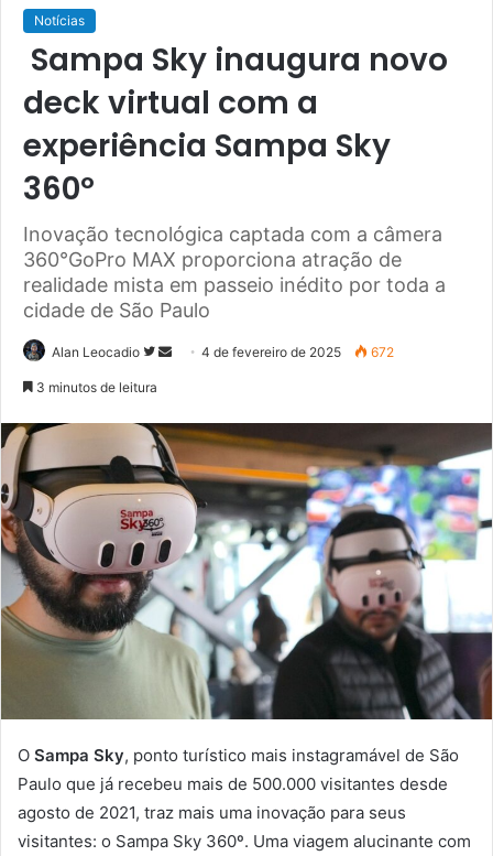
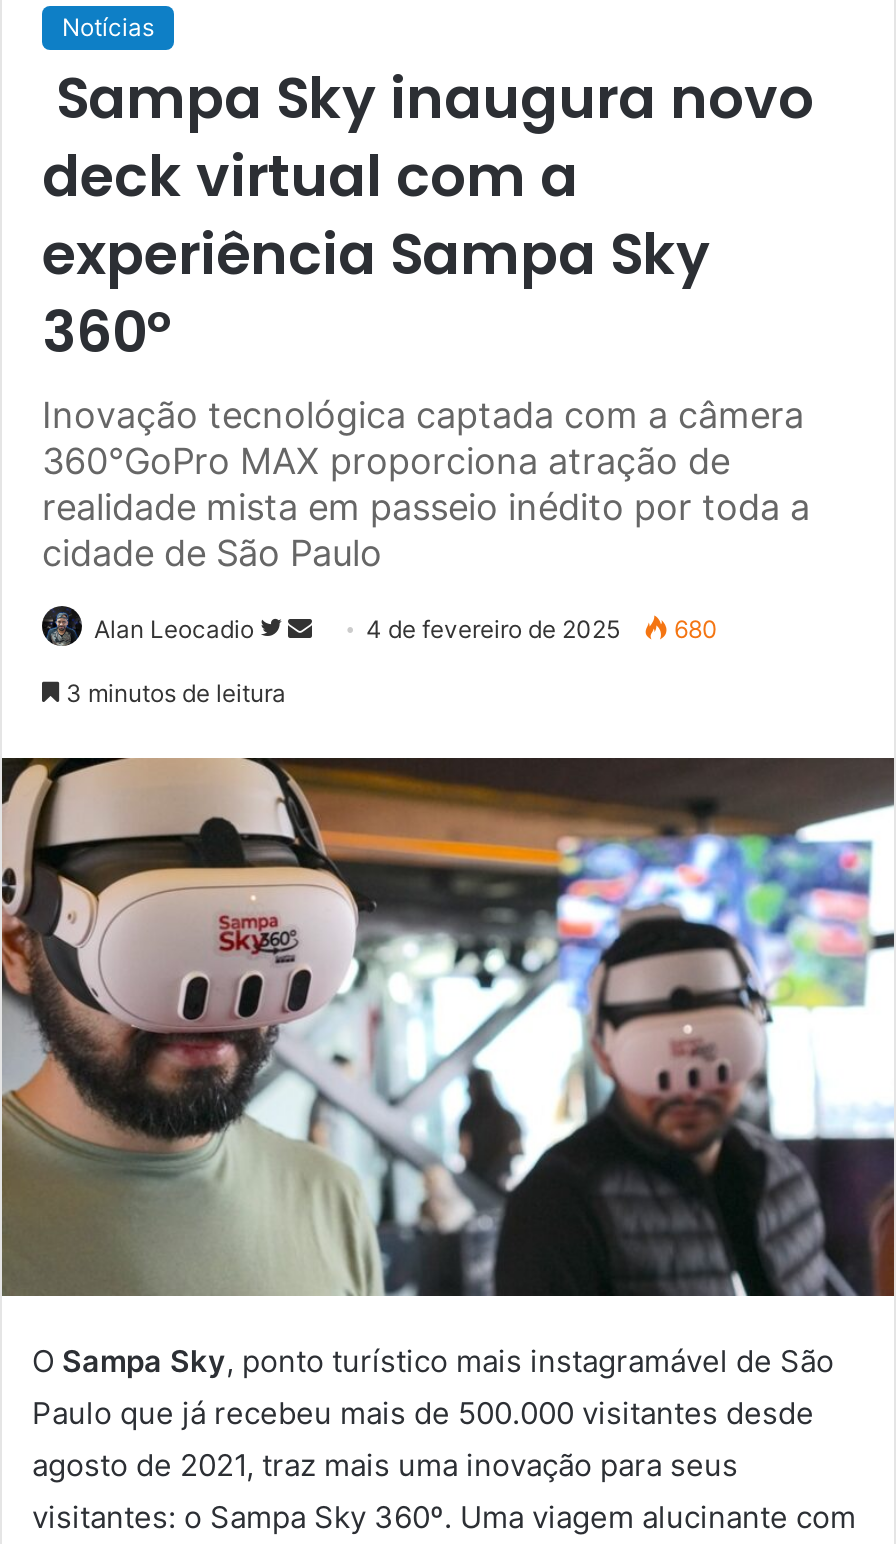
[368,344,394,360] 672 -> [668,614,718,644] 680

